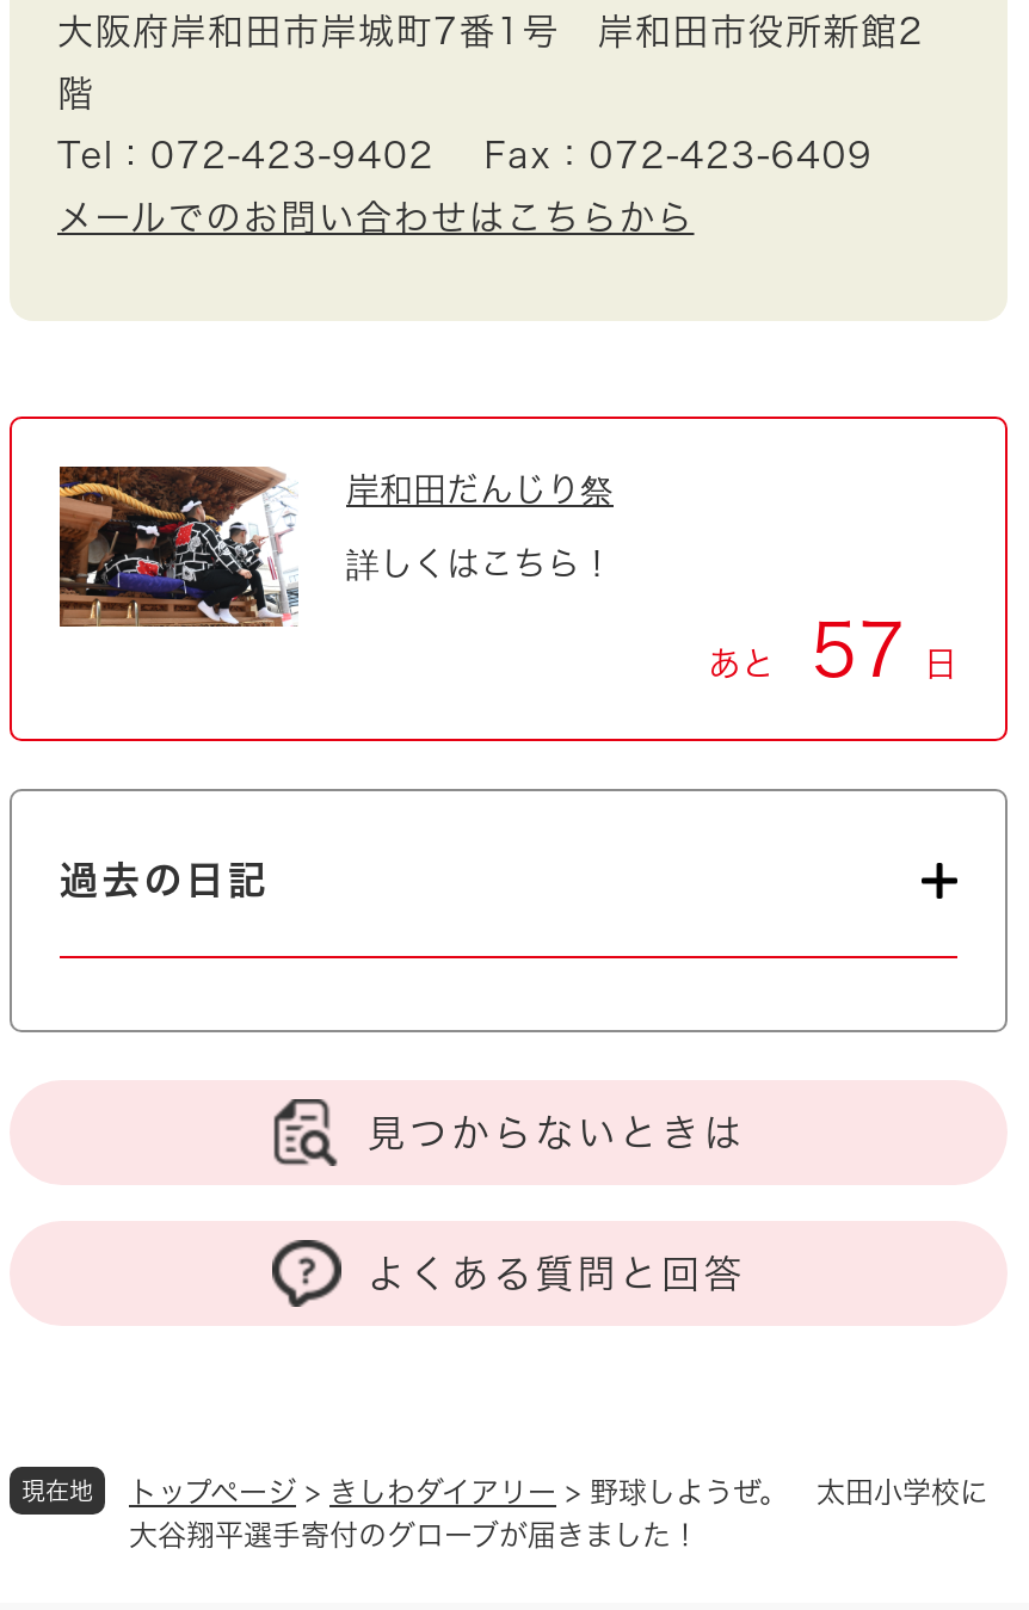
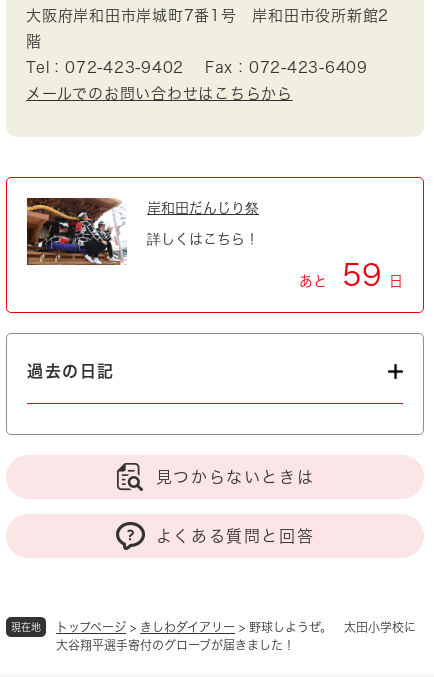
[708,615,957,687] あと 57 日 -> [298,260,403,290] あと 59 日

